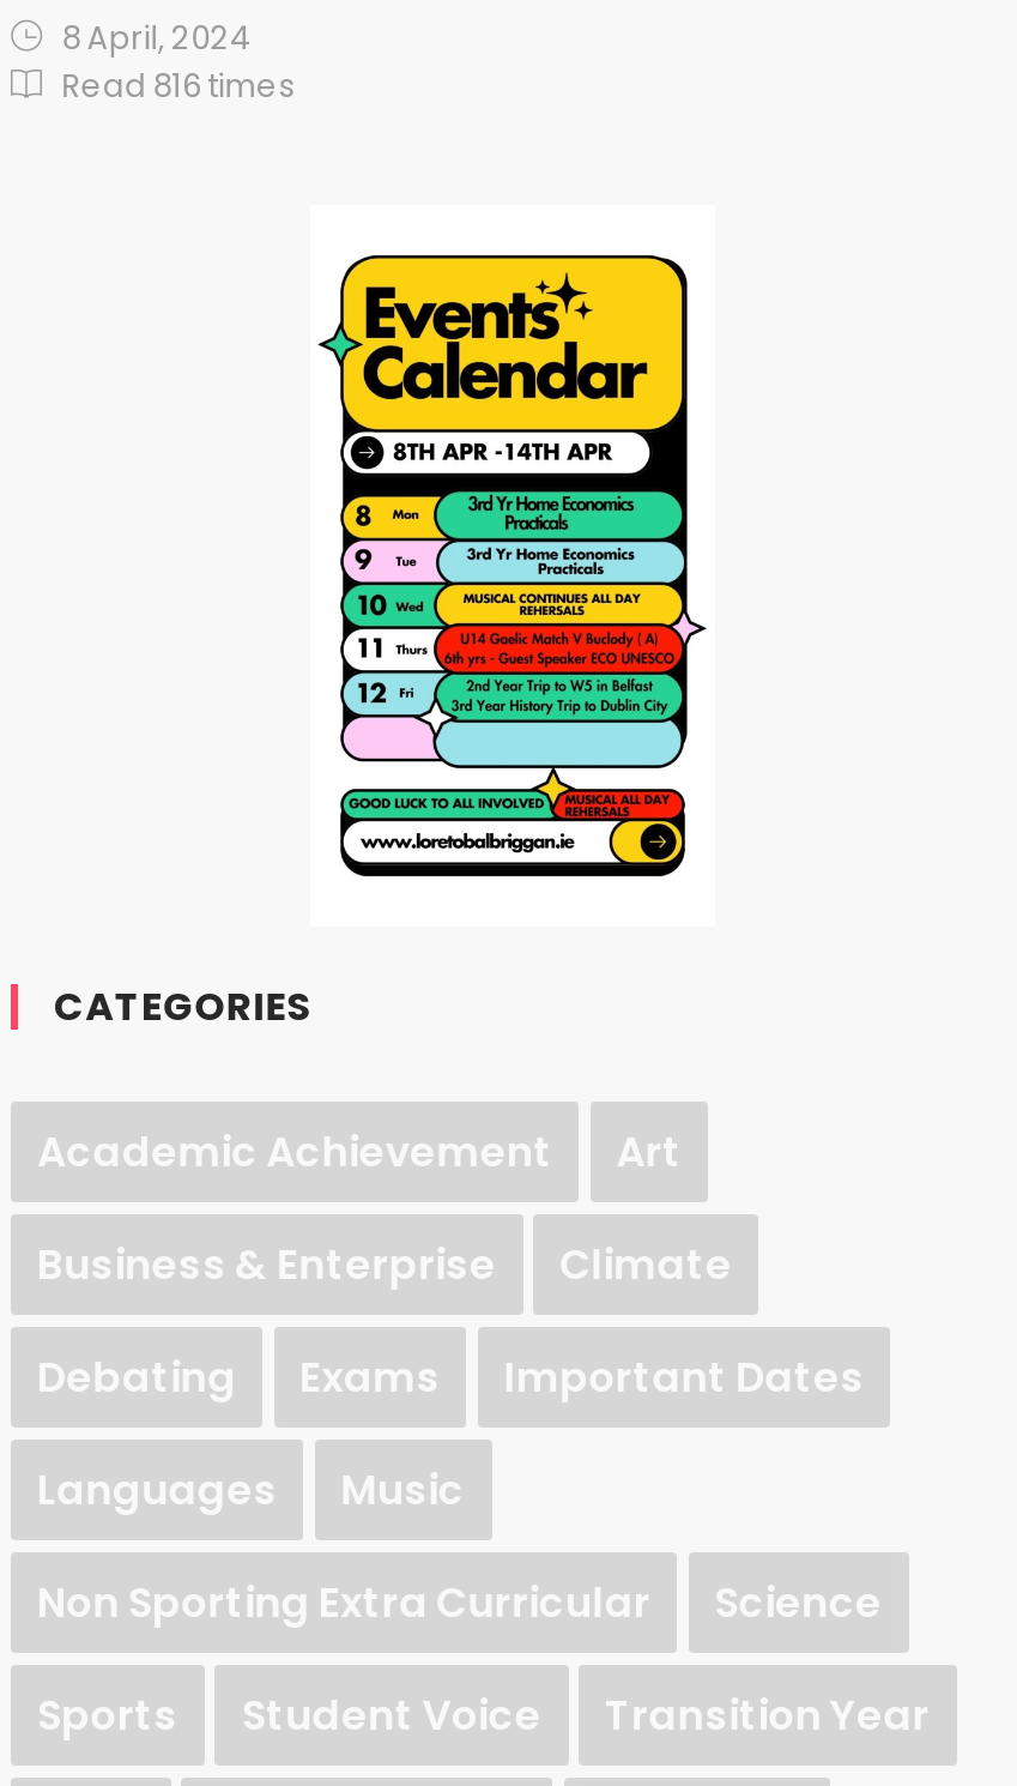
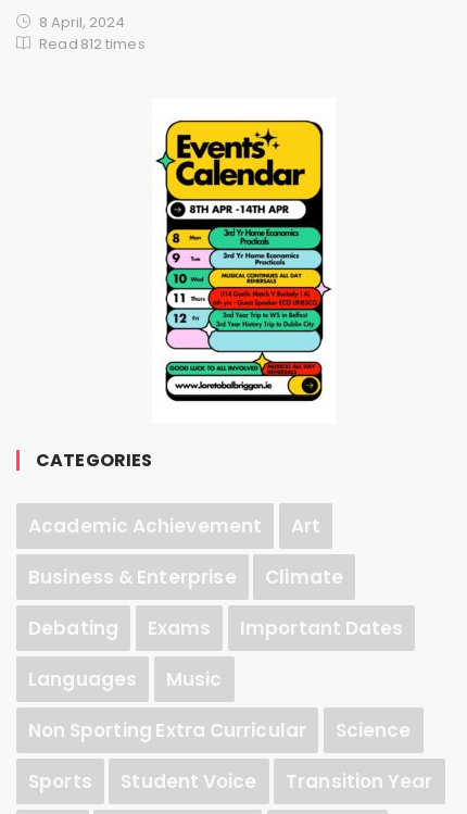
[62,64,295,110] Read 816 times -> [39,34,145,55] Read 812 times

